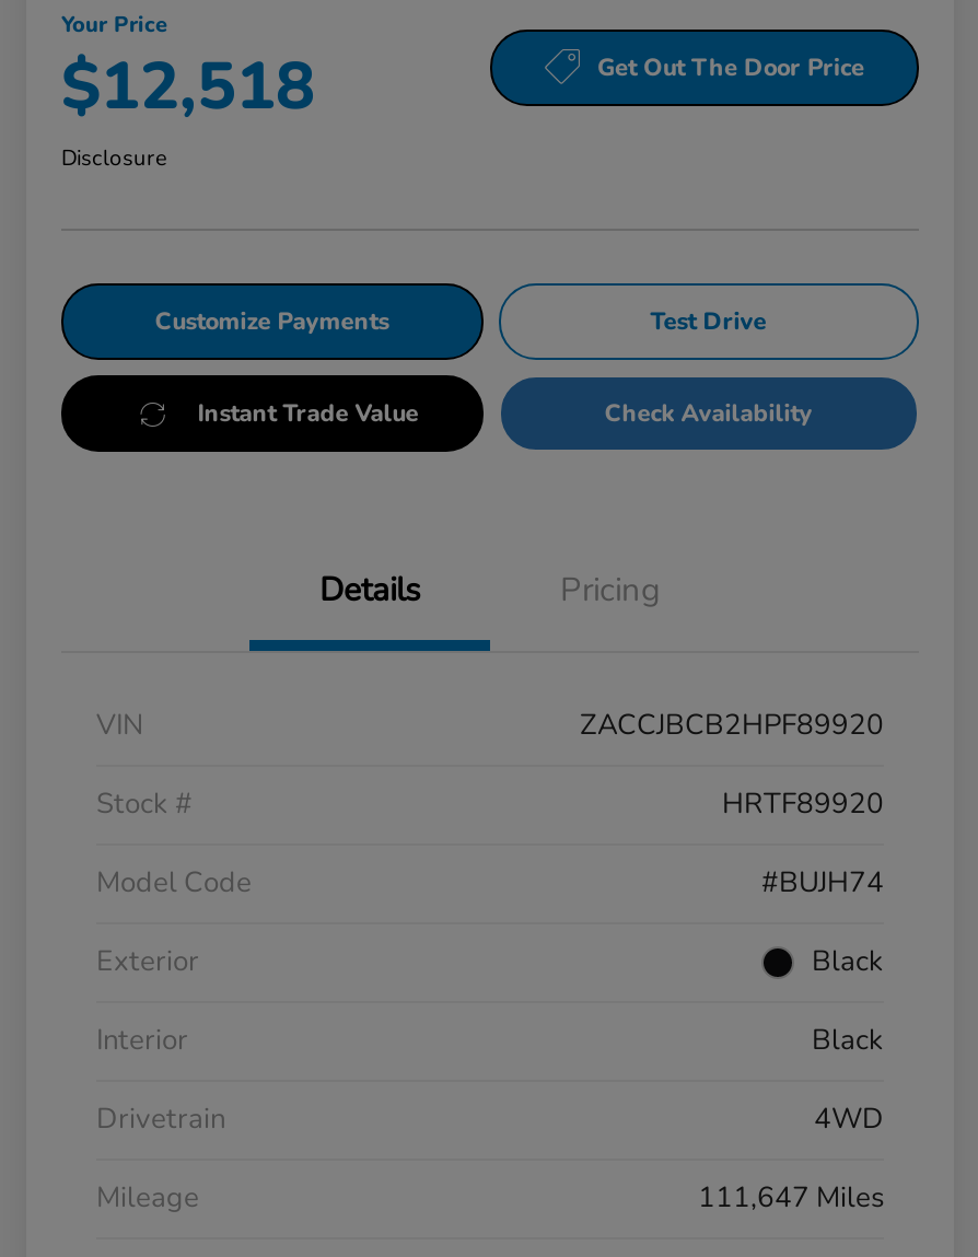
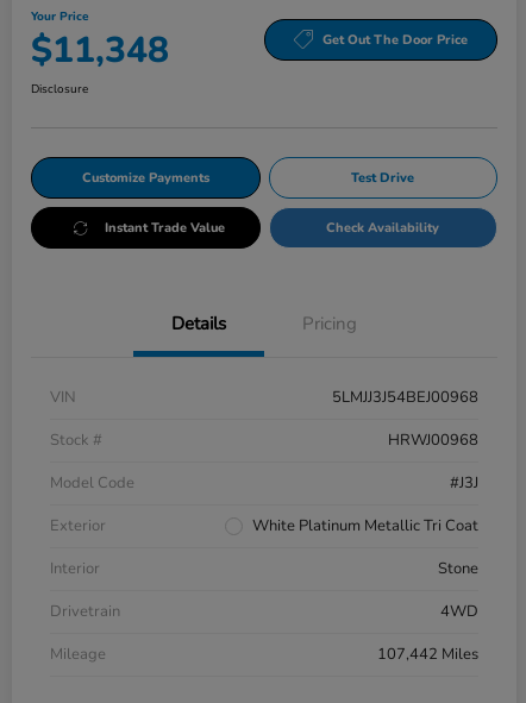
[61,43,315,133] $12,518 -> [31,26,169,75] $11,348
[580,706,884,745] ZACCJBCB2HPF89920 -> [332,387,478,408] 5LMJJ3J54BEJ00968
[722,785,884,824] HRTF89920 -> [388,430,478,451] HRWJ00968
[761,864,884,903] #BUJH74 -> [450,472,478,494] #J3J
[812,942,884,982] Black -> [252,515,478,537] White Platinum Metallic Tri Coat
[812,1021,884,1061] Black -> [438,558,478,580] Stone
[698,1179,884,1218] 111,647 Miles -> [377,644,478,665] 107,442 Miles

